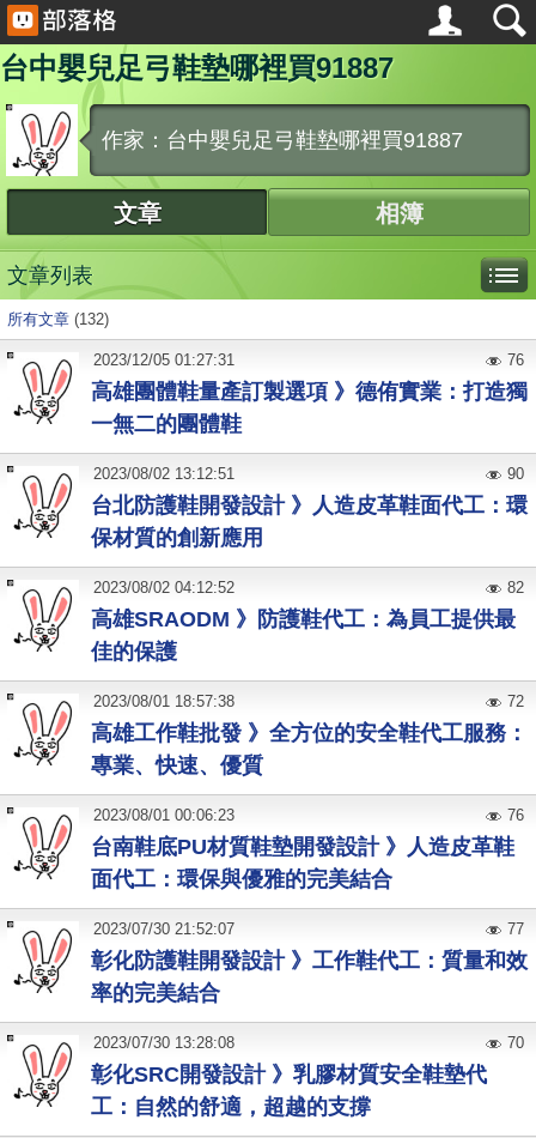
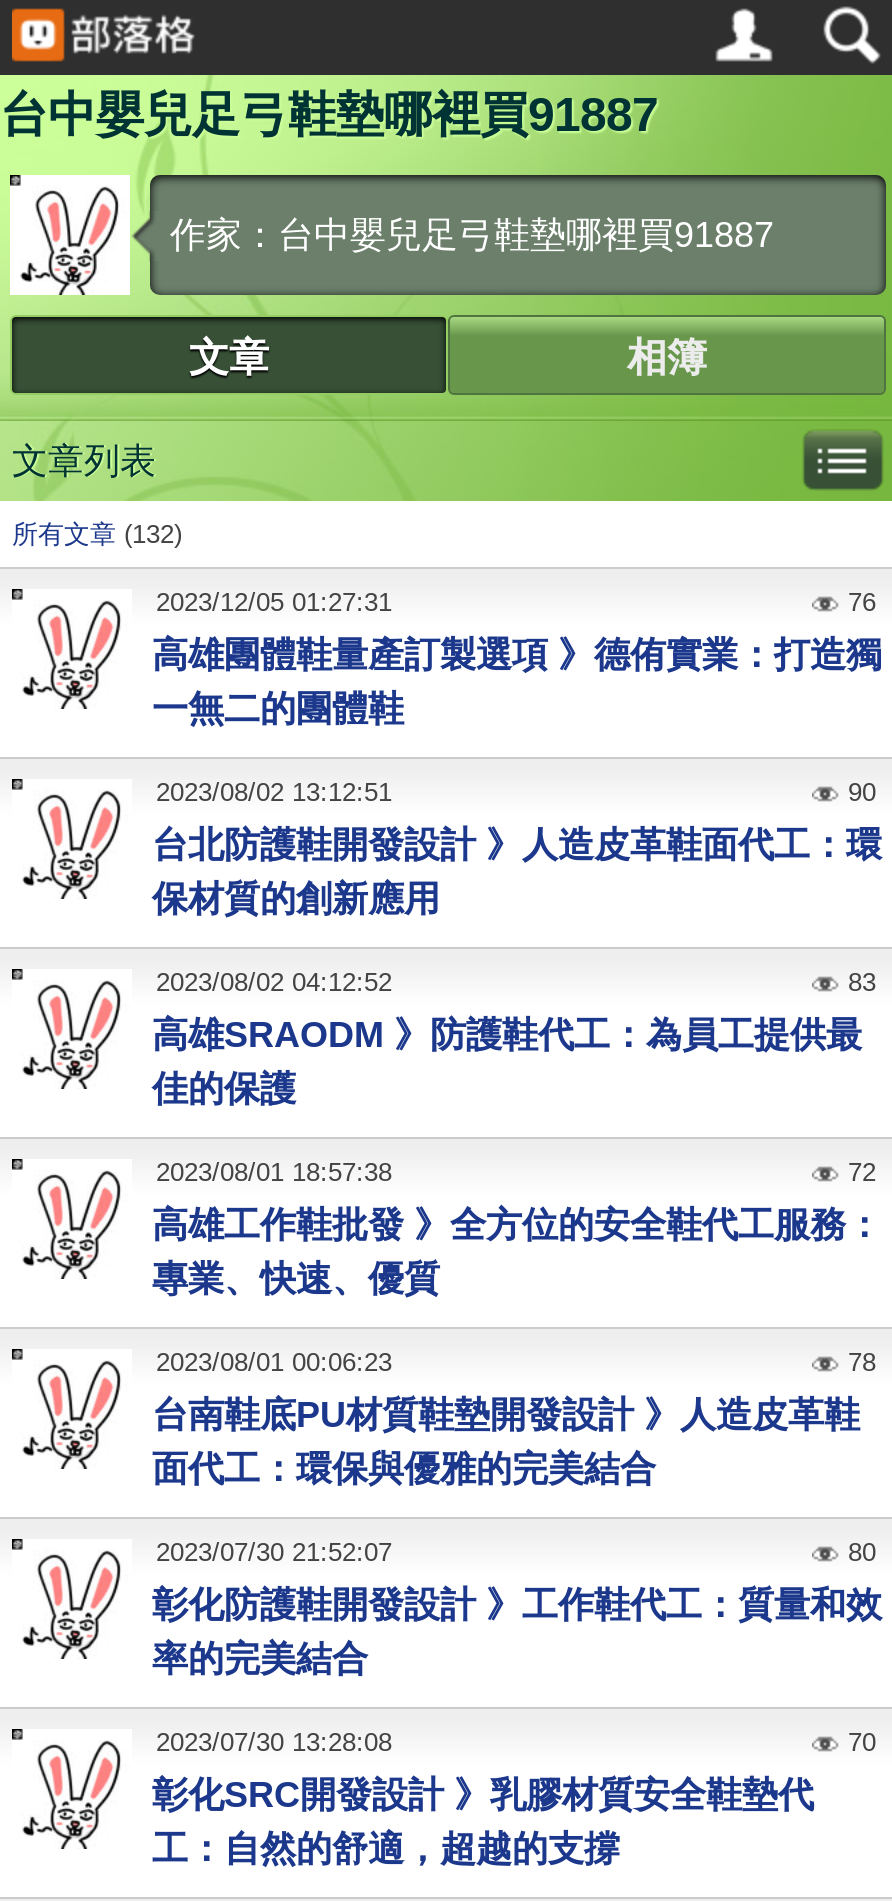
[507,579,524,597] 82 -> [848,967,876,997] 83
[507,806,524,824] 76 -> [848,1347,876,1377] 78
[507,920,524,938] 77 -> [848,1537,876,1567] 80

